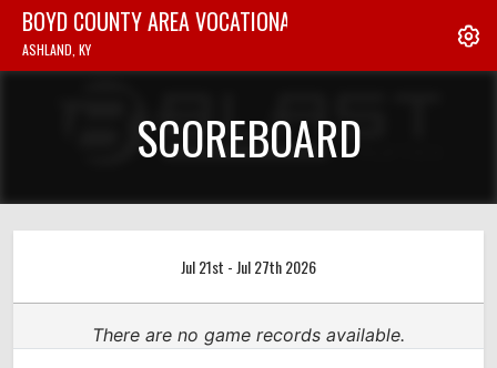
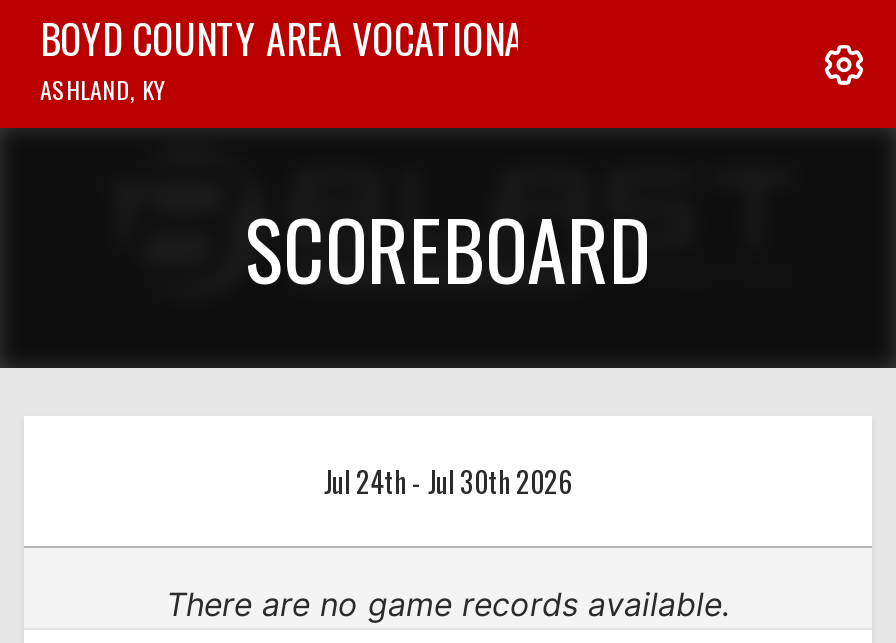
[181,255,316,278] Jul 21st - Jul 27th 2026 -> [324,460,572,502] Jul 24th - Jul 30th 2026

